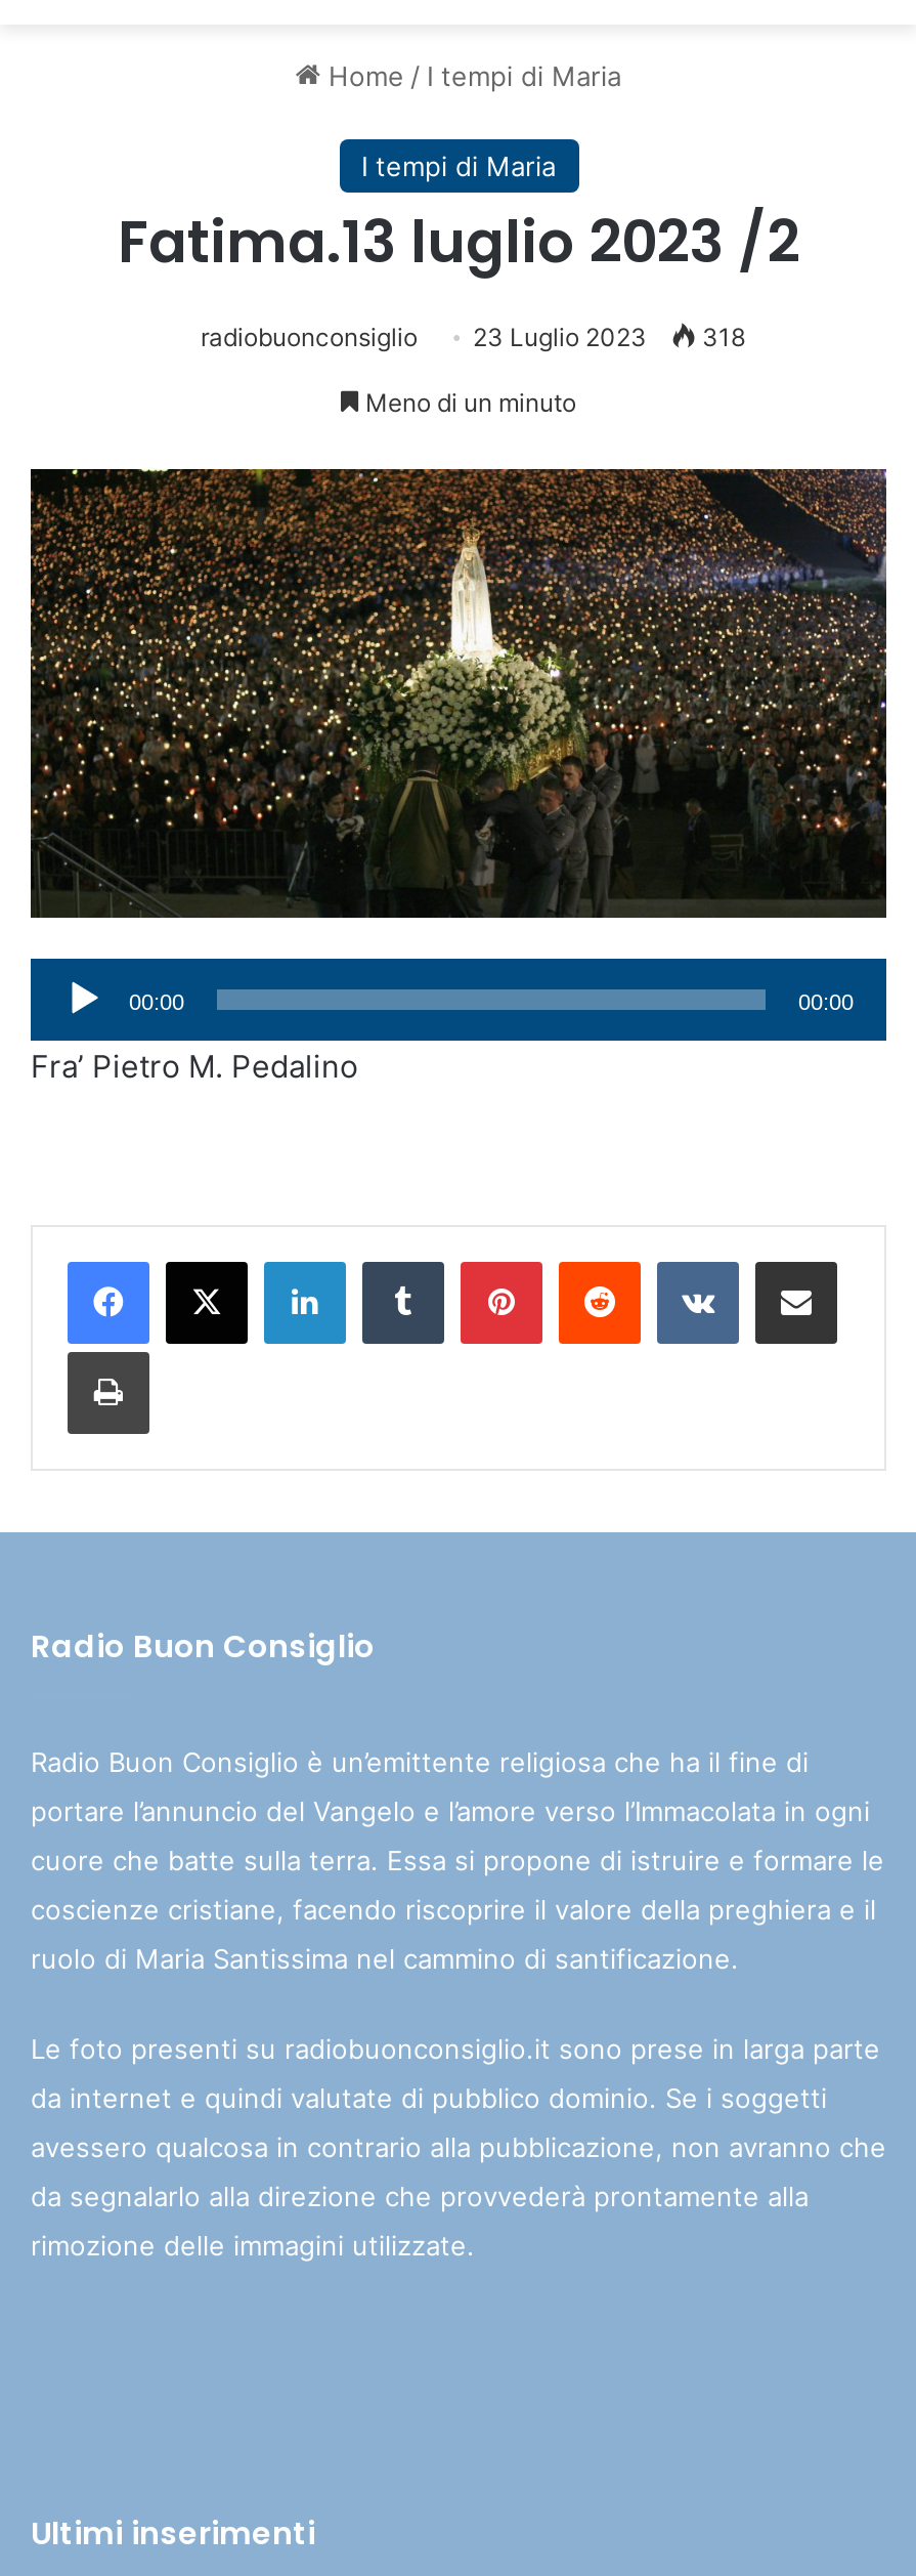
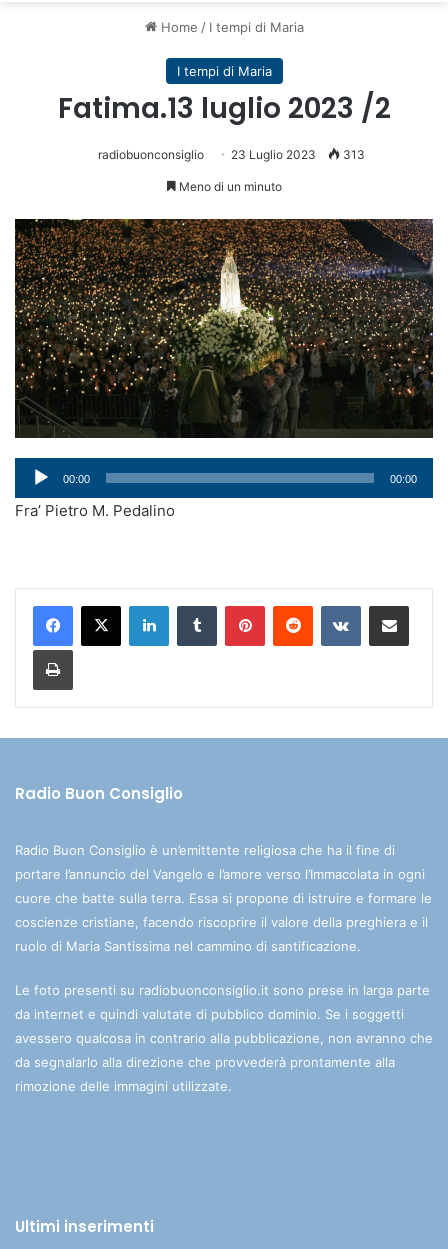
[201,322,745,352] radiobuonconsiglio 23 Luglio 2023 318 -> [97,147,364,162] radiobuonconsiglio 23 Luglio 2023 313

